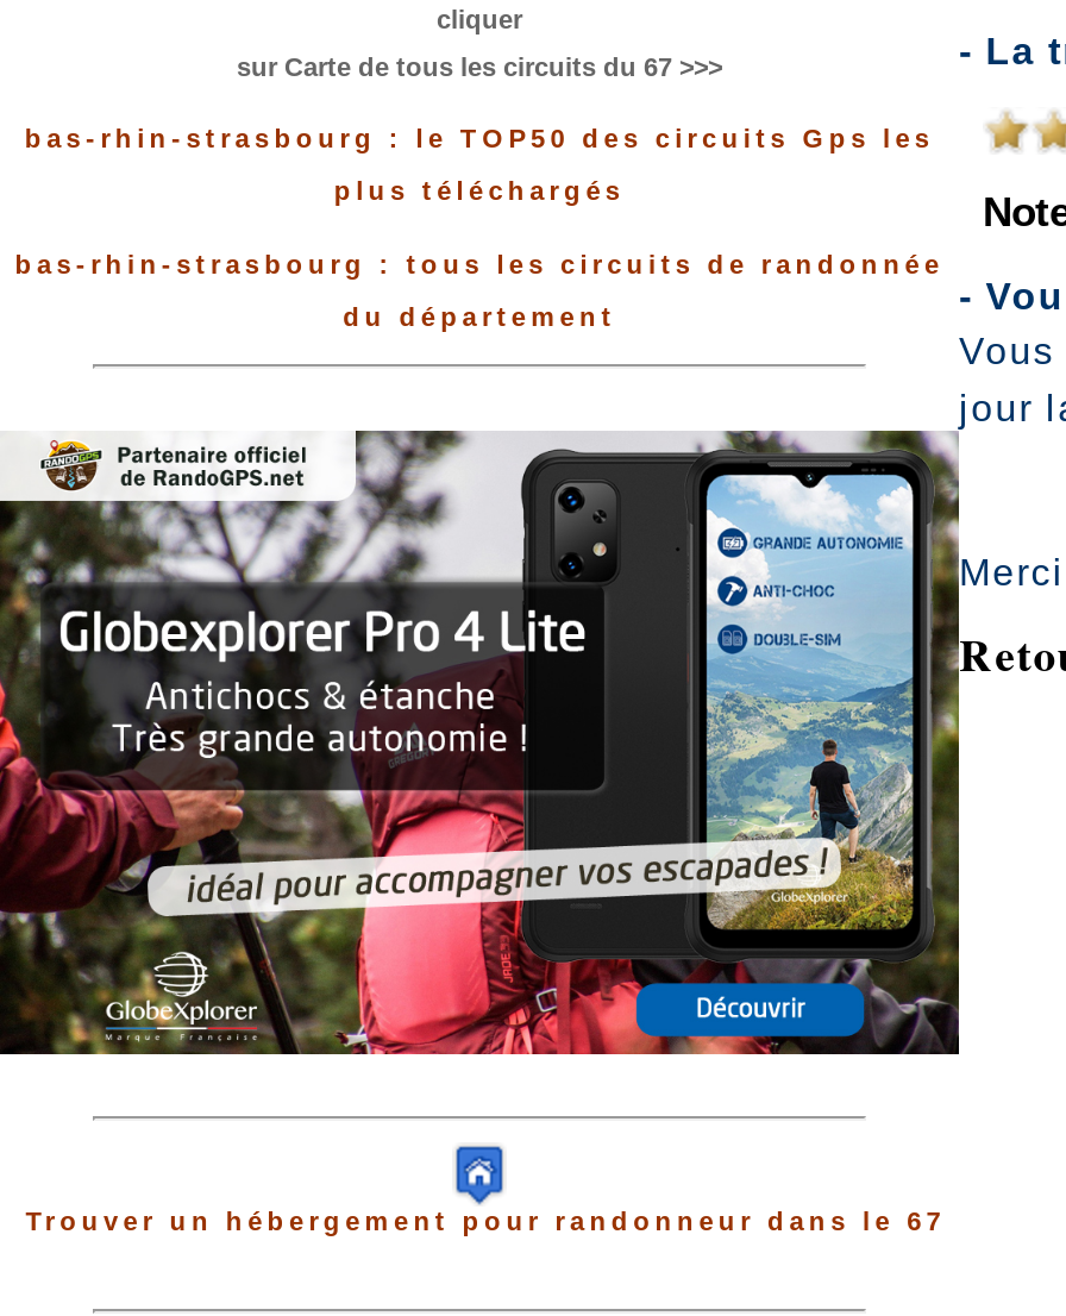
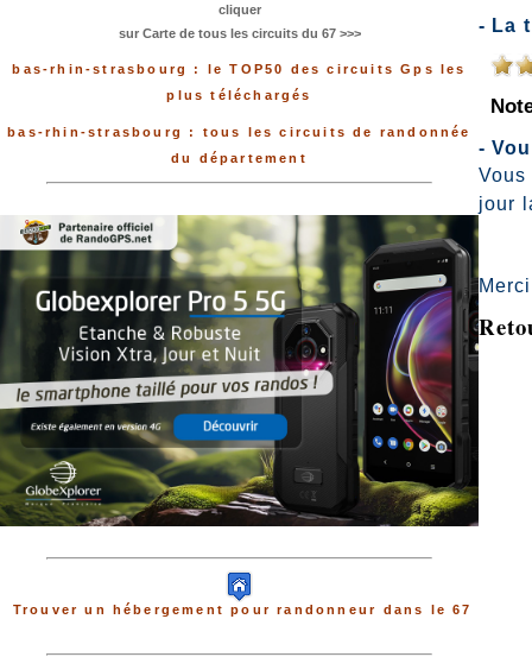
[7,428,959,1057] [image] -> [4,214,480,528] [image]

